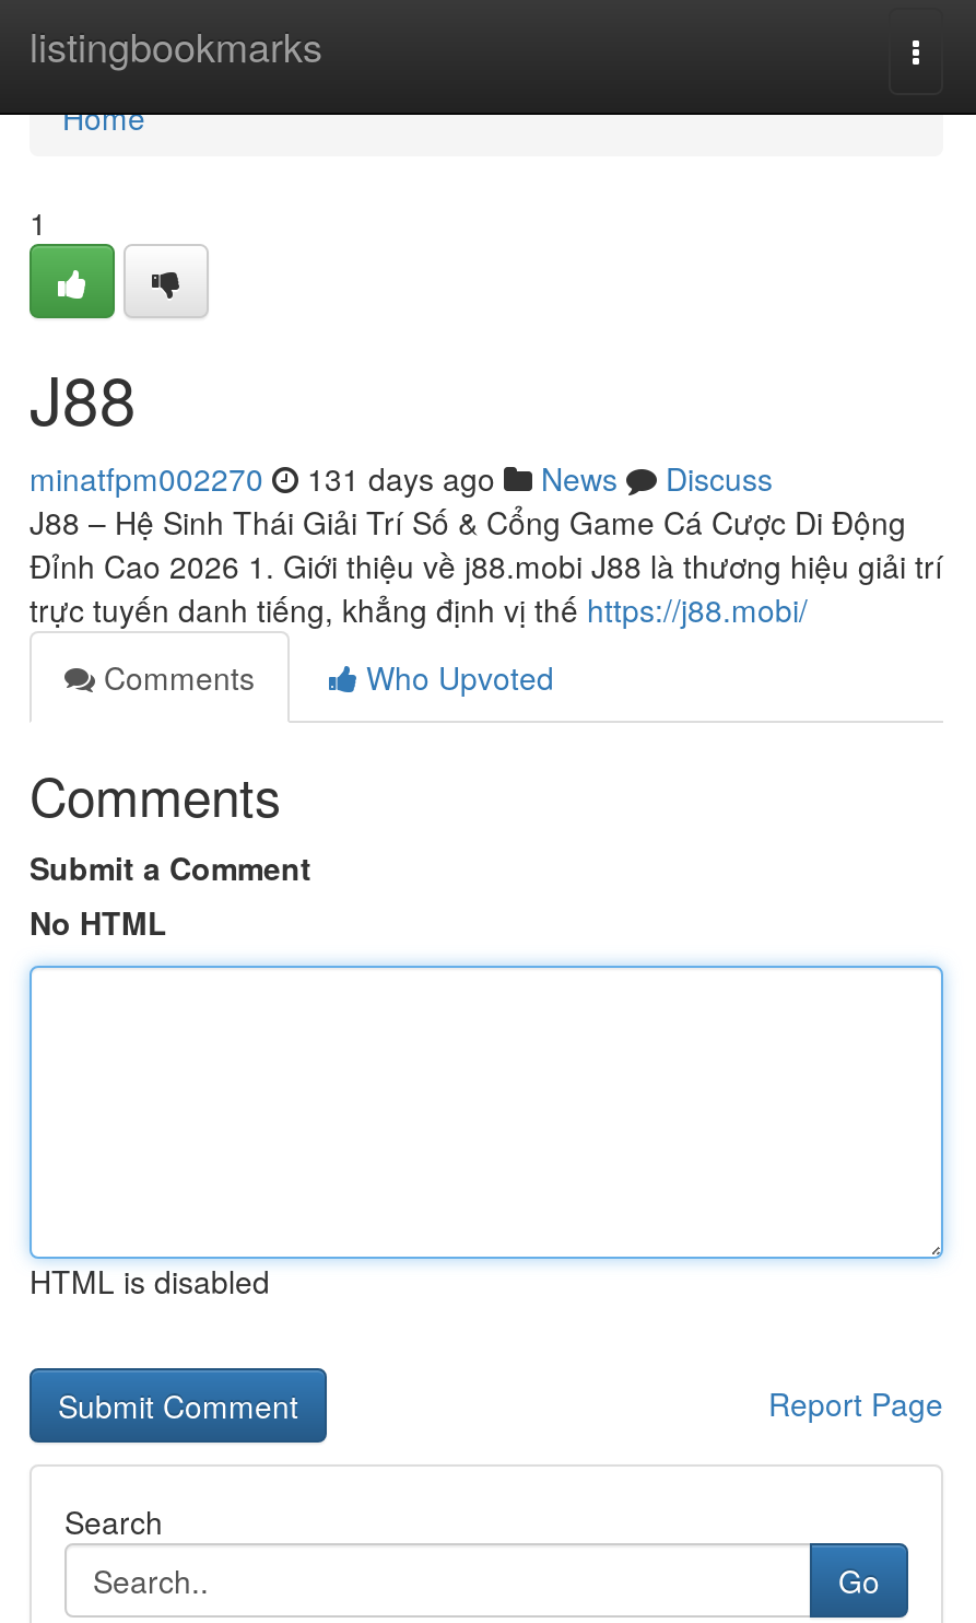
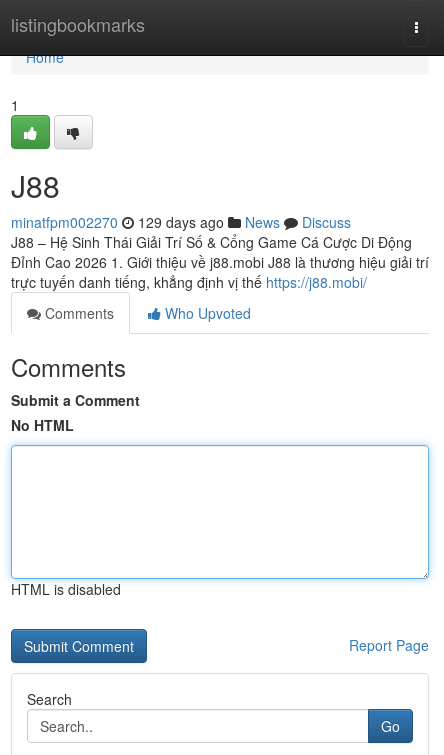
[30,456,773,500] minatfpm002270 131 days ago News Discuss -> [11,212,351,232] minatfpm002270 129 days ago News Discuss

